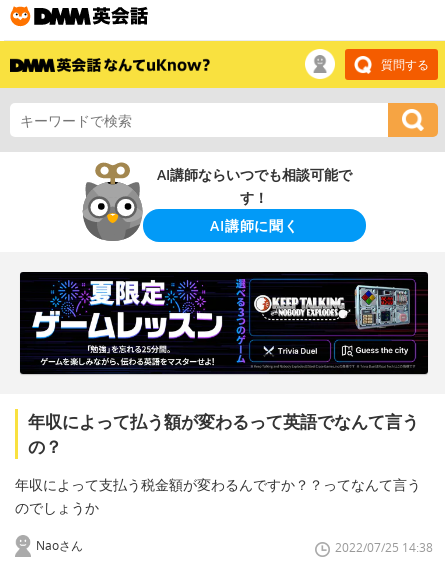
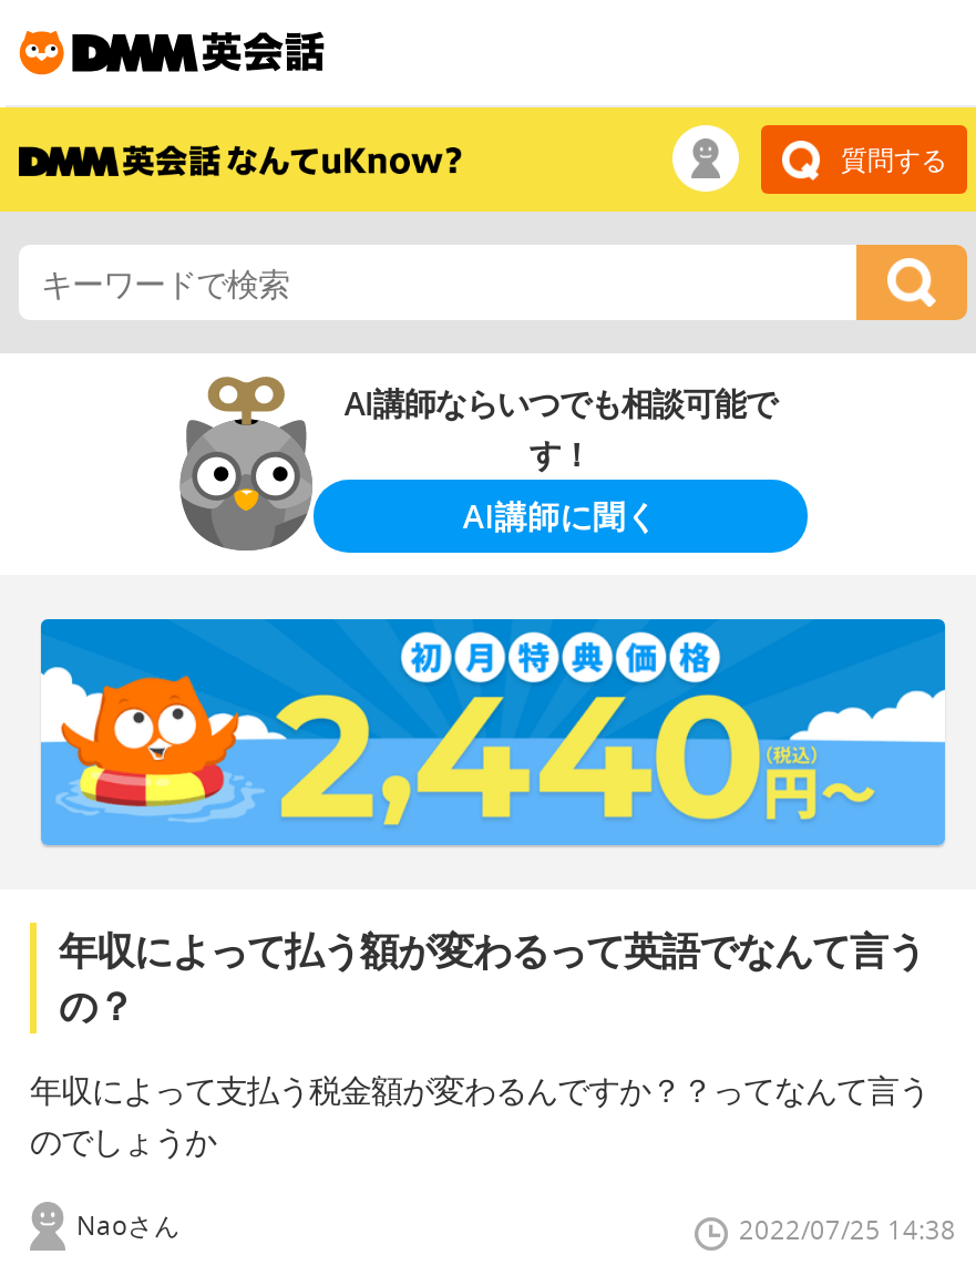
[19,271,429,375] [image] -> [39,617,947,847] [image]

